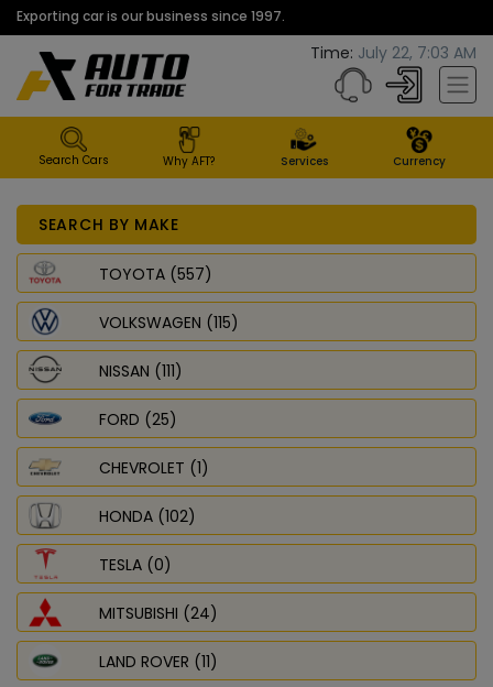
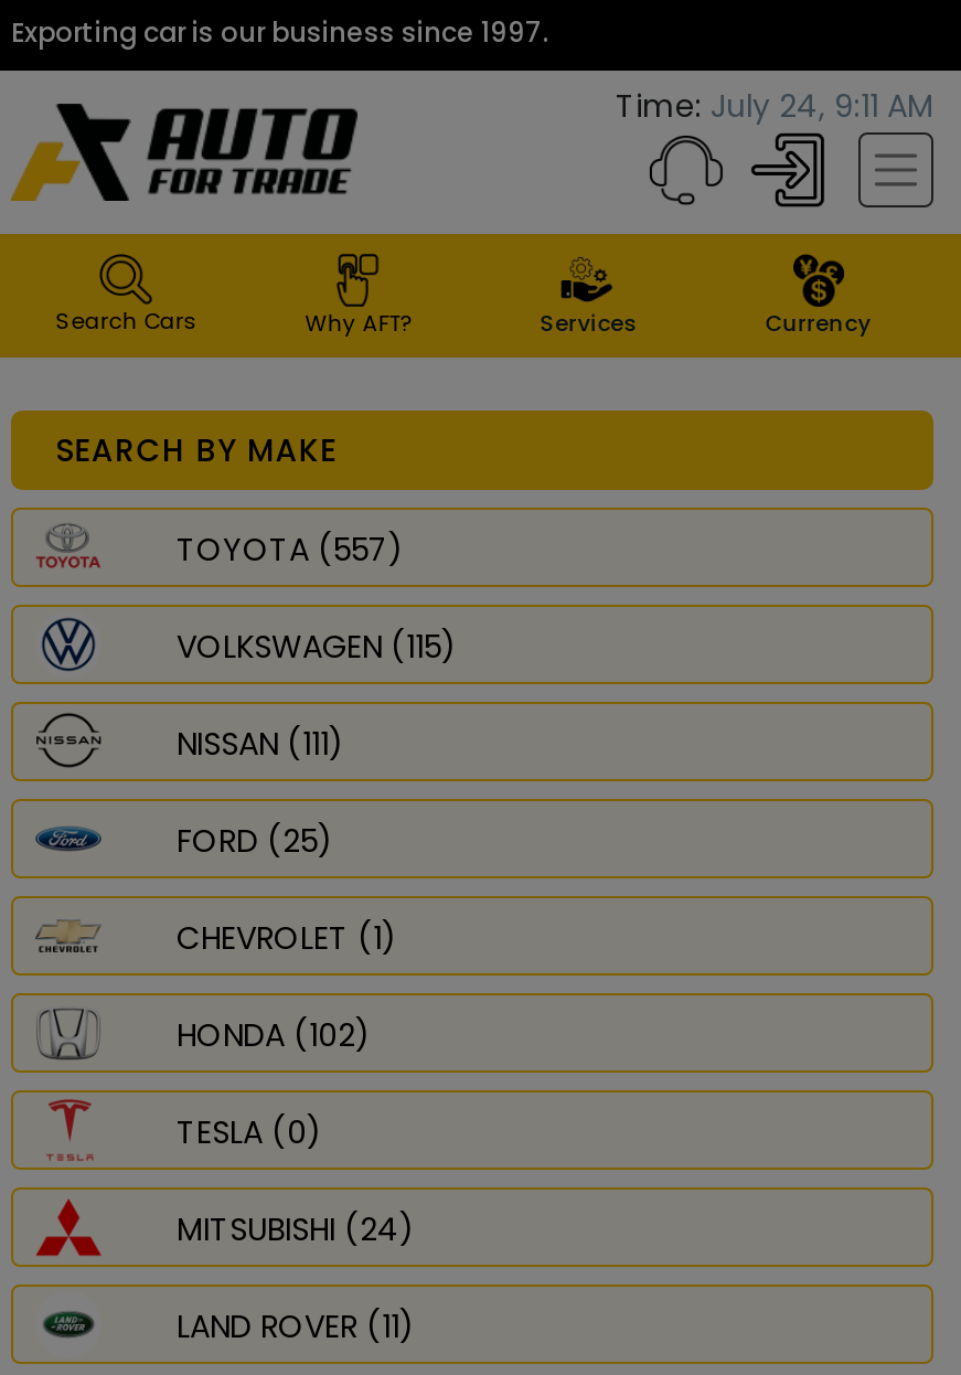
[310,42,476,64] Time: July 22, 7:03 AM -> [616,84,933,128] Time: July 24, 9:11 AM

